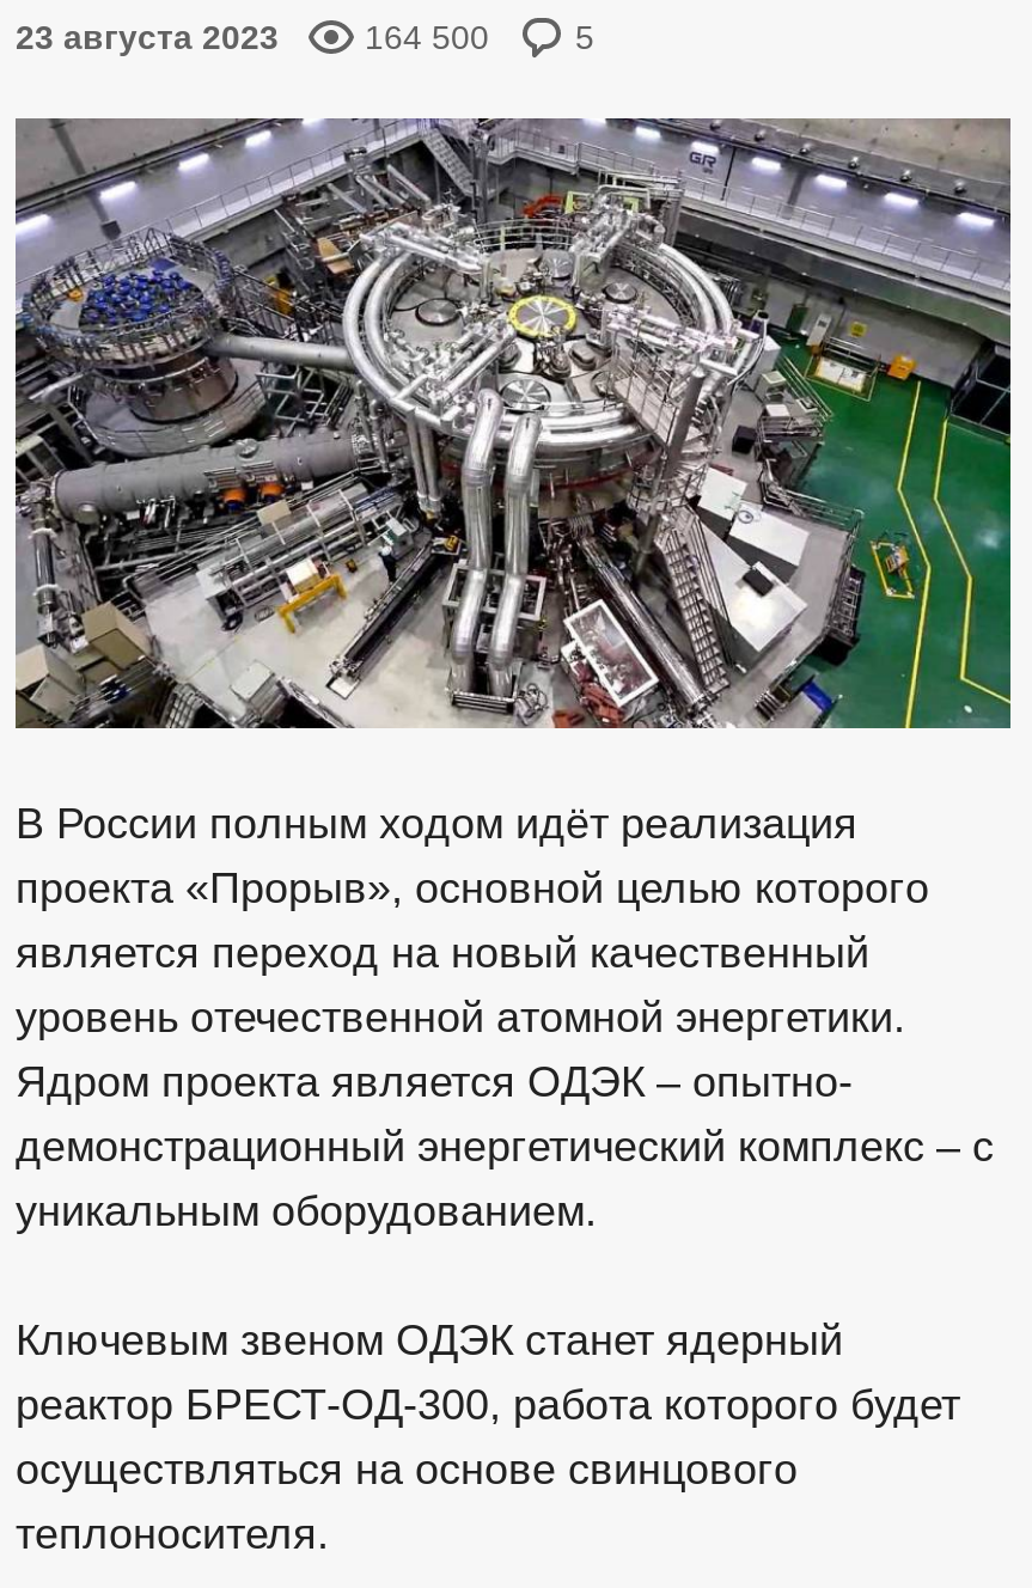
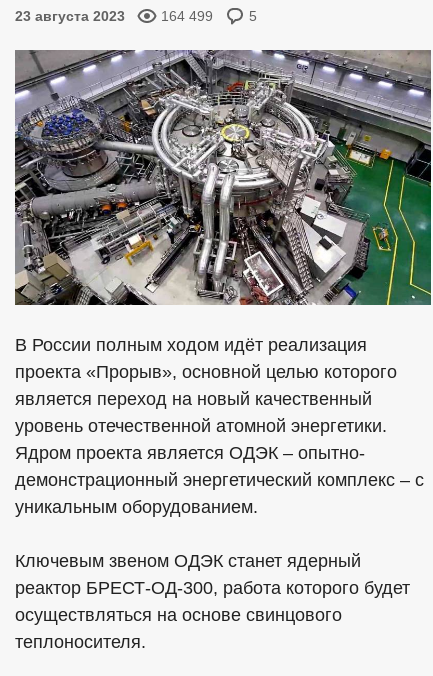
[365,18,489,56] 164 500 -> [161,8,213,24] 164 499

